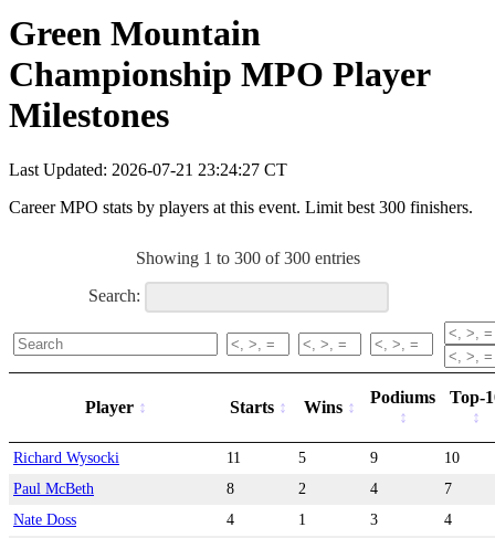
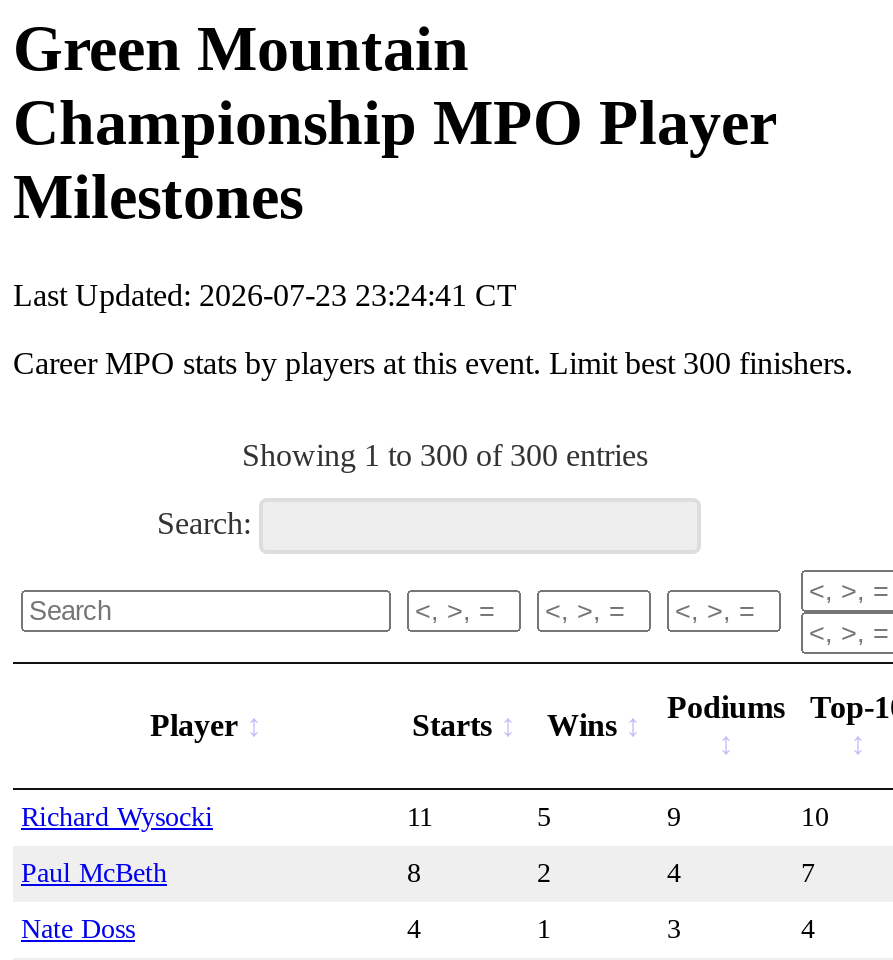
[9,160,287,179] Last Updated: 2026-07-21 23:24:27 CT -> [13,278,517,312] Last Updated: 2026-07-23 23:24:41 CT

